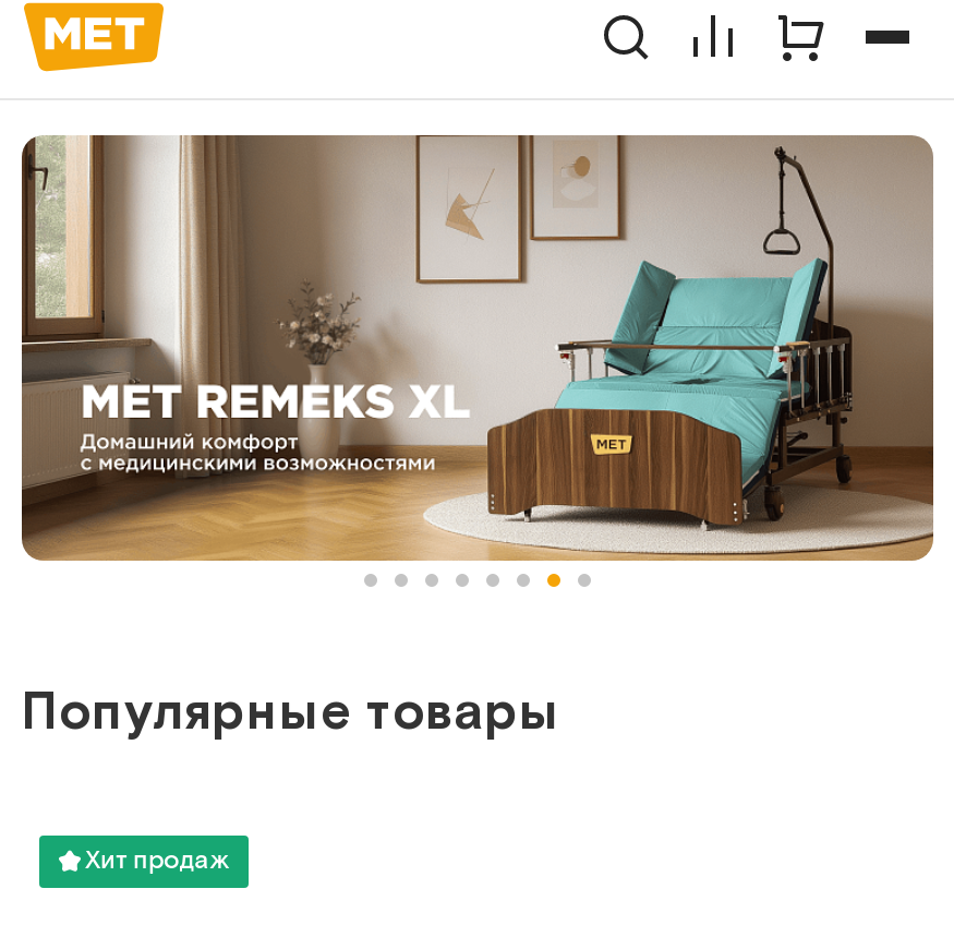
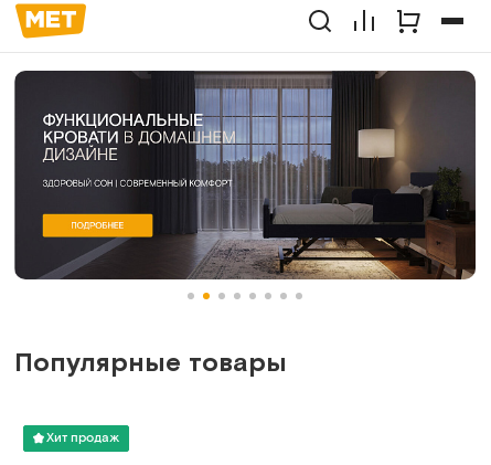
[20,133,935,589] [image] -> [14,70,476,300] [image]

